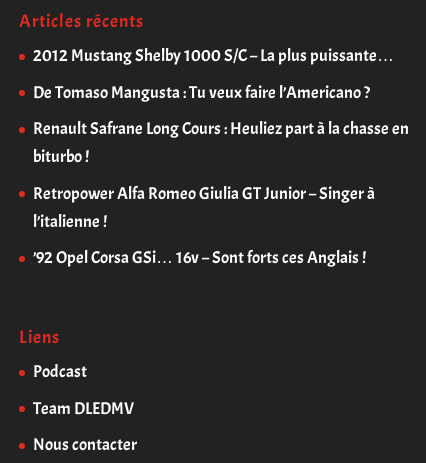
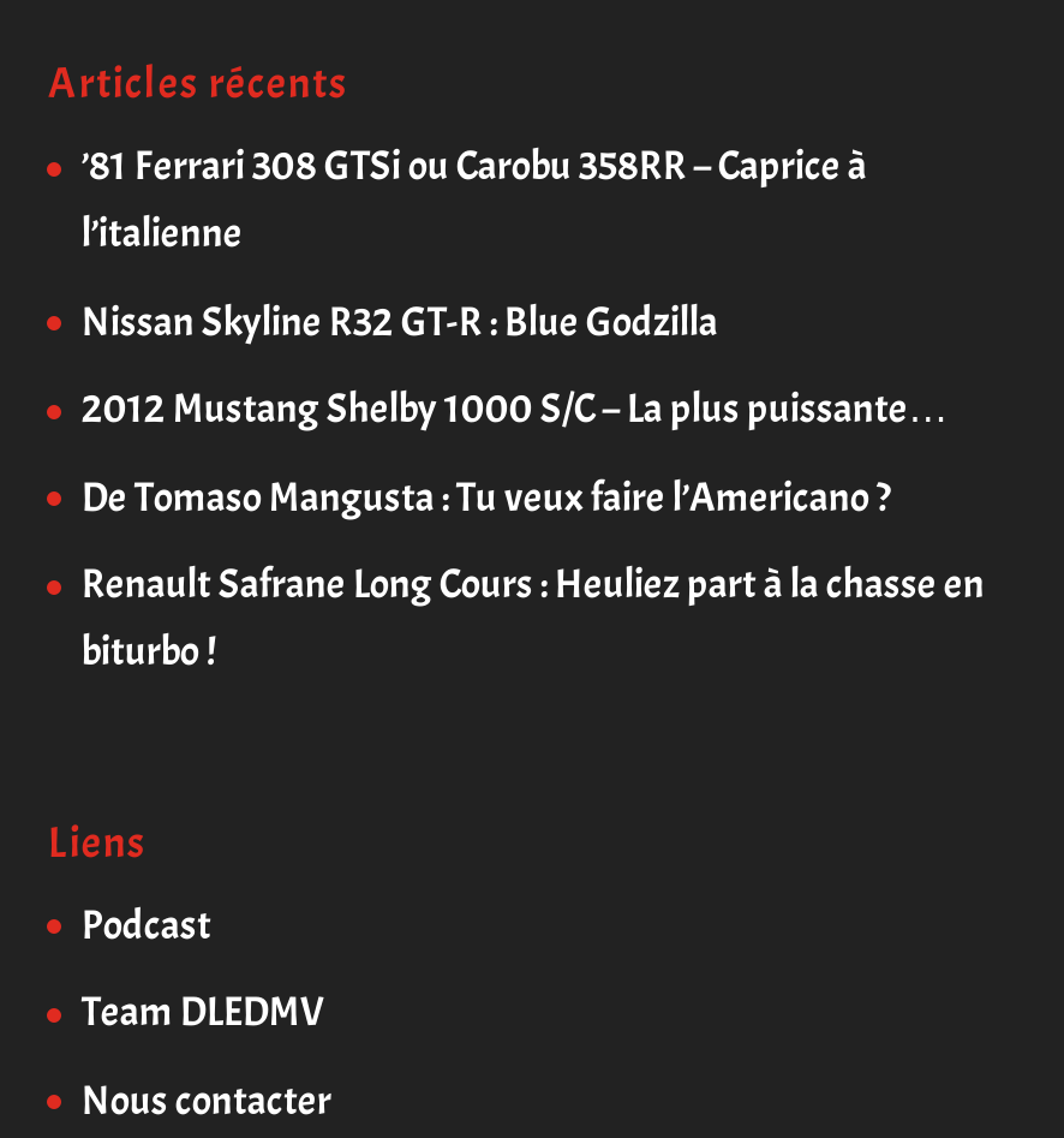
none -> [81,141,867,347] ’81 Ferrari 308 GTSi ou Carobu 358RR – Caprice à | l’italienne | Nissan Skyline R32 GT-R : Blue Godzilla
moved [33,45,409,167] -> [81,384,985,677]: 2012 Mustang Shelby 1000 S/C – La plus puissante… | De Tomaso Mangusta : Tu veux faire l’Americano ? | Renault Safrane Long Cours : Heuliez part à la chasse en | biturbo !
[33,183,375,268] Retropower Alfa Romeo Giulia GT Junior – Singer à | l’italienne ! | ’92 Opel Corsa GSi… 16v – Sont forts ces Anglais ! -> none

